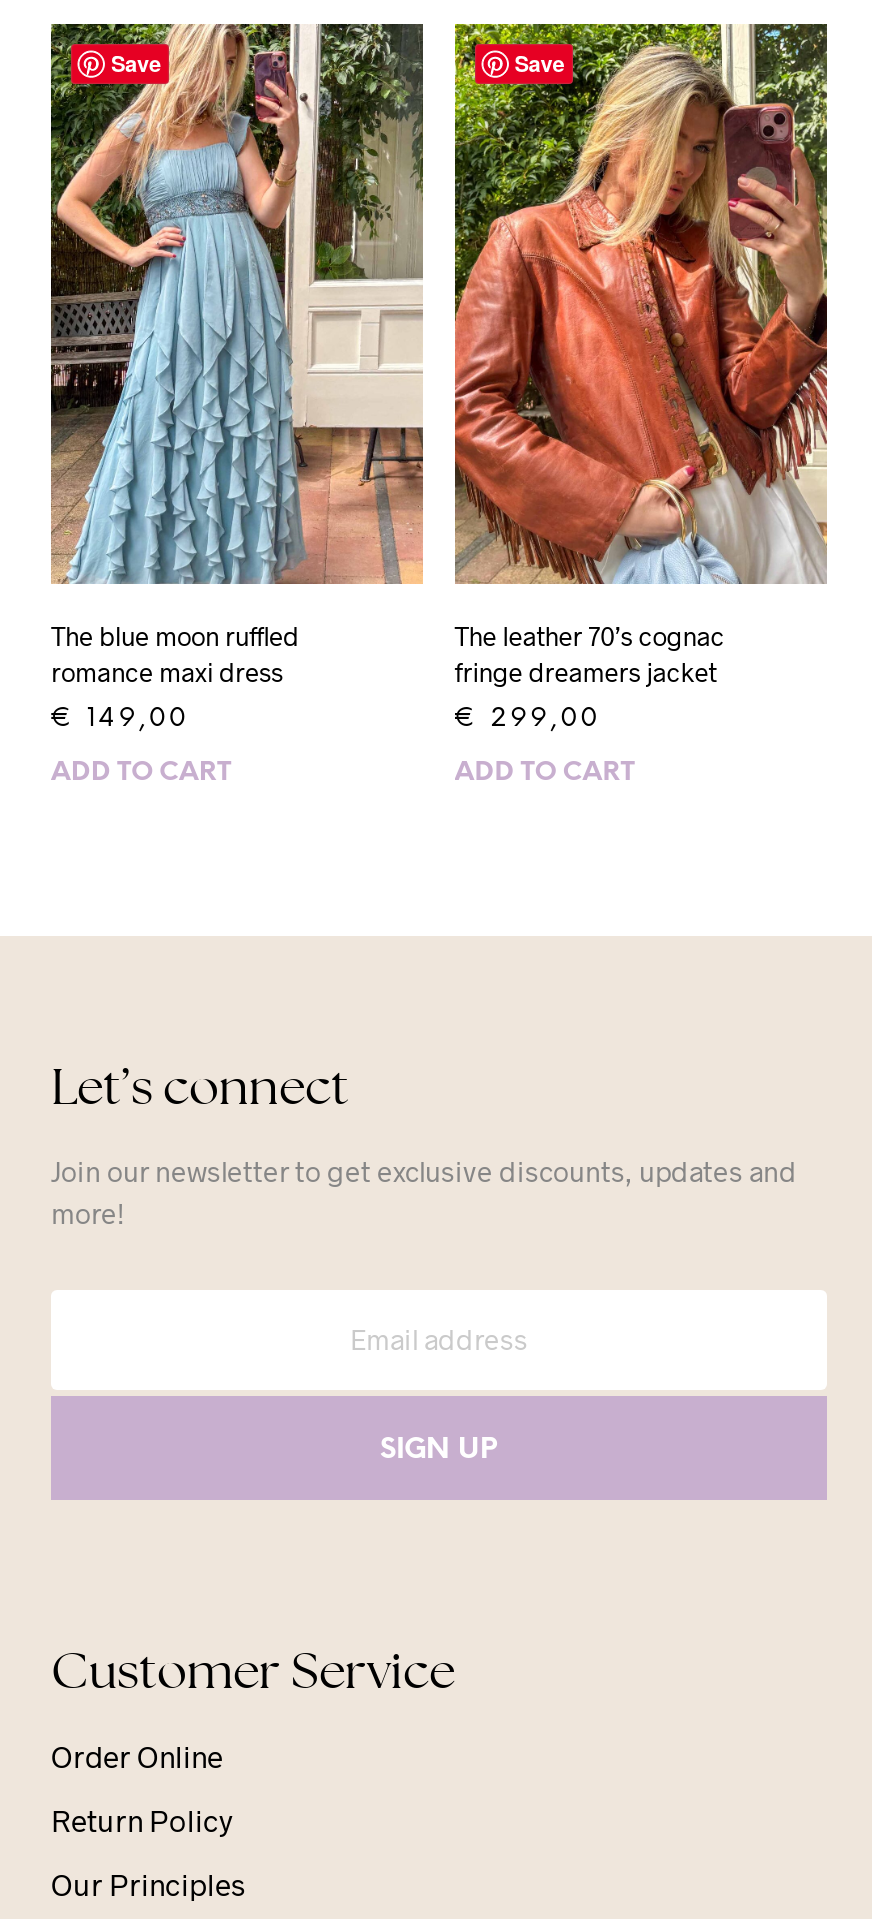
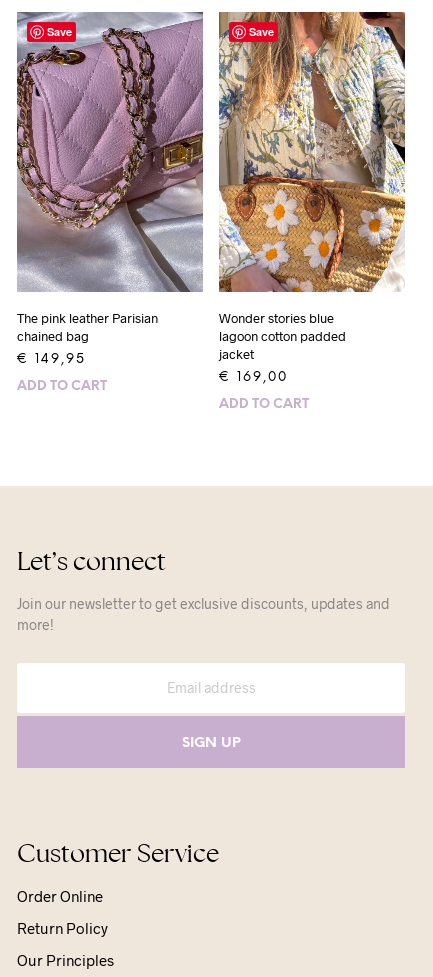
[49,22,425,687] [image] | The blue moon ruffled | romance maxi dress -> [16,11,204,344] [image] | The pink leather Parisian | chained bag
[453,22,829,687] [image] | The leather 70’s cognac | fringe dreamers jacket -> [218,11,406,362] [image] | Wonder stories blue | lagoon cotton padded | jacket
[51,705,189,731] €149,00 -> [17,353,86,366] €149,95
[455,705,601,731] €299,00 -> [219,371,288,384] €169,00

